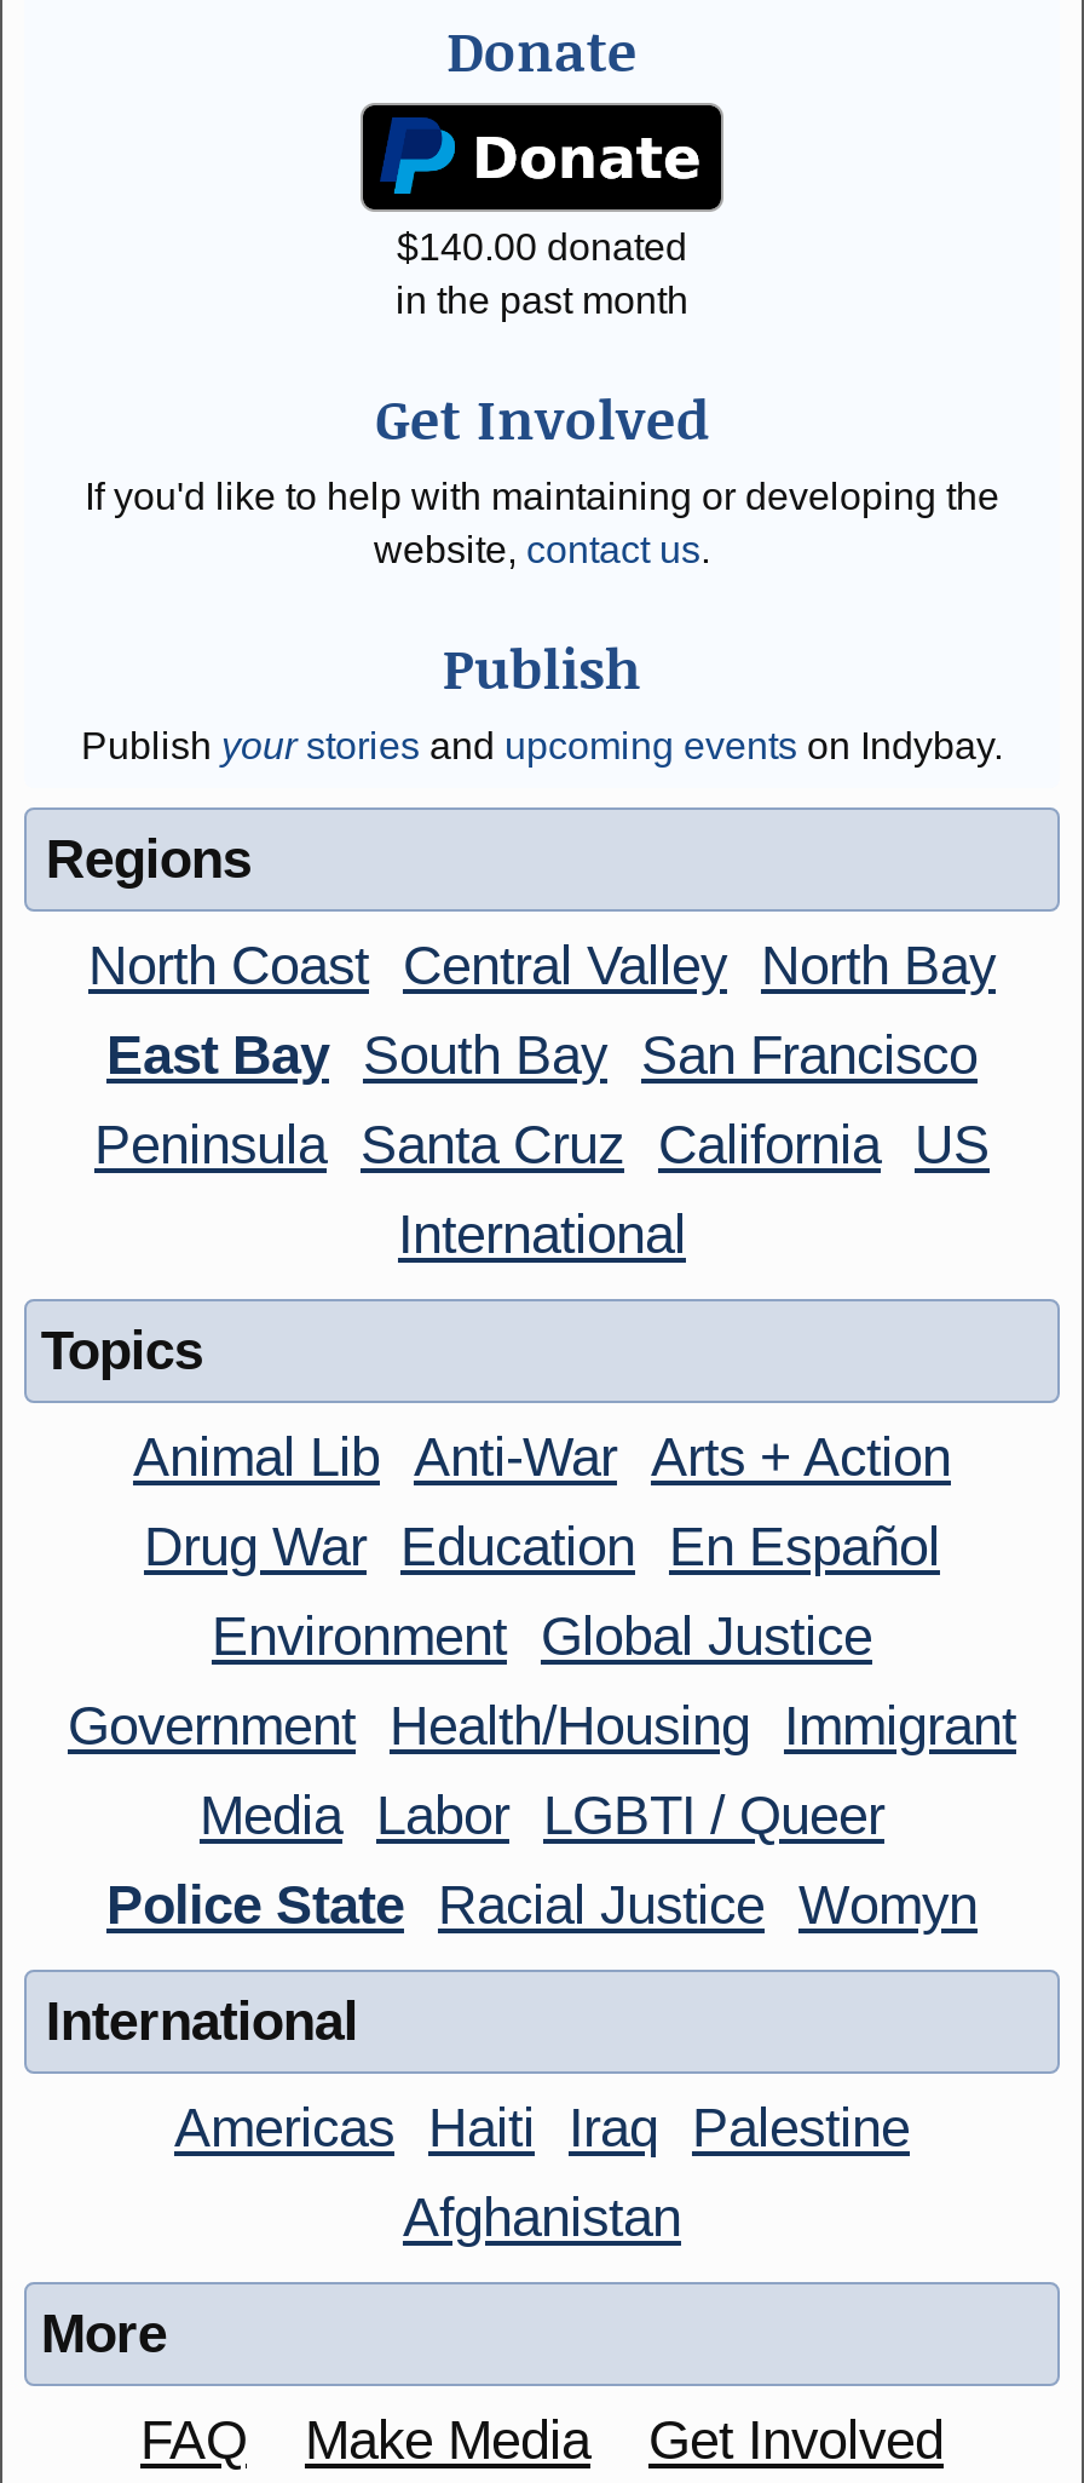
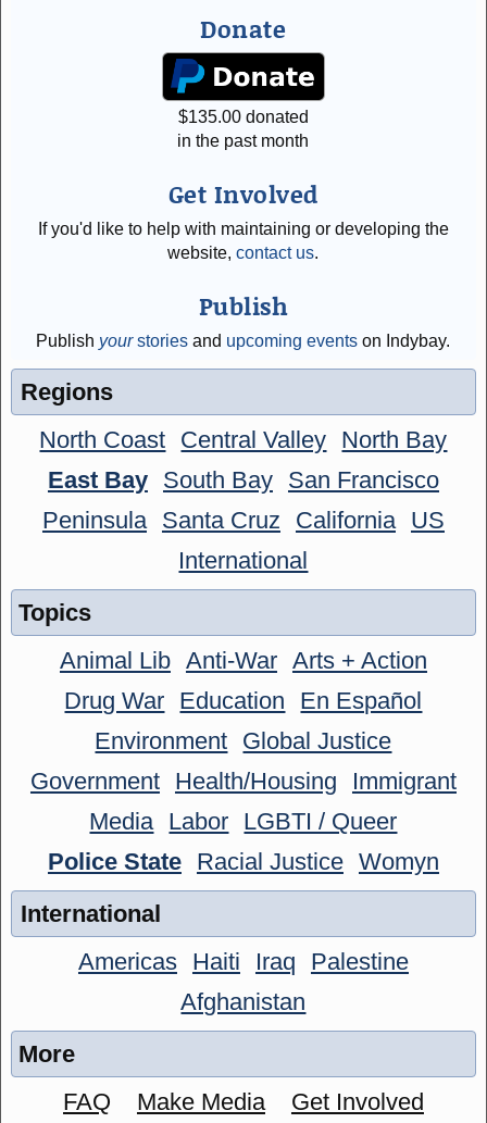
[397,226,687,267] $140.00 donated -> [178,107,309,126] $135.00 donated

